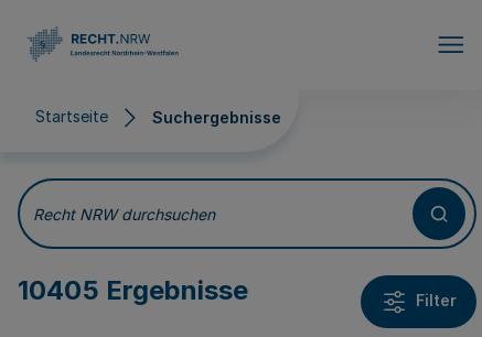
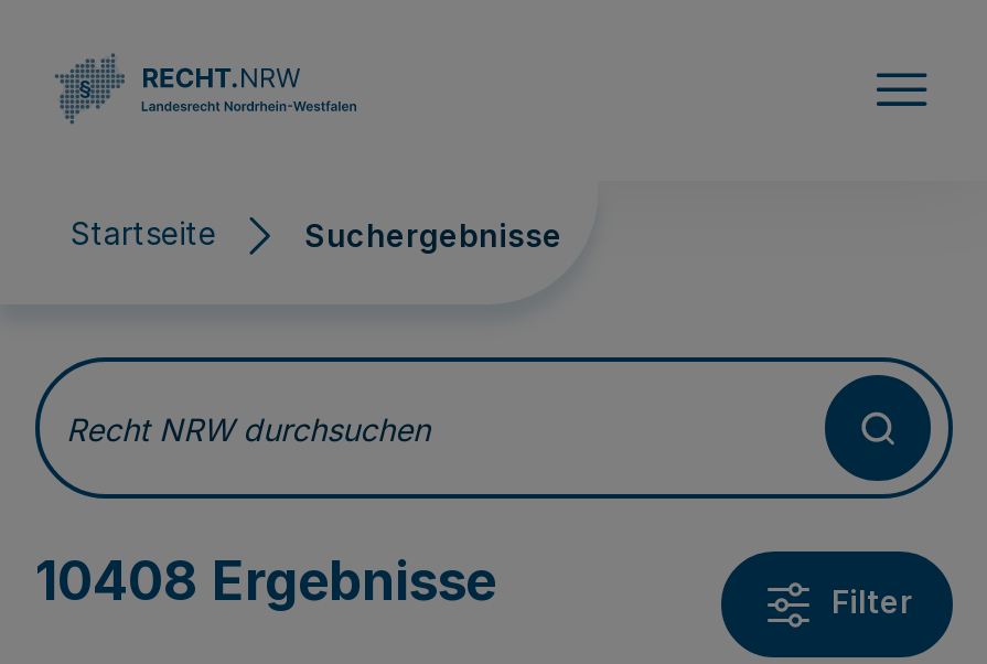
[18,274,248,306] 10405 Ergebnisse -> [35,549,496,613] 10408 Ergebnisse

